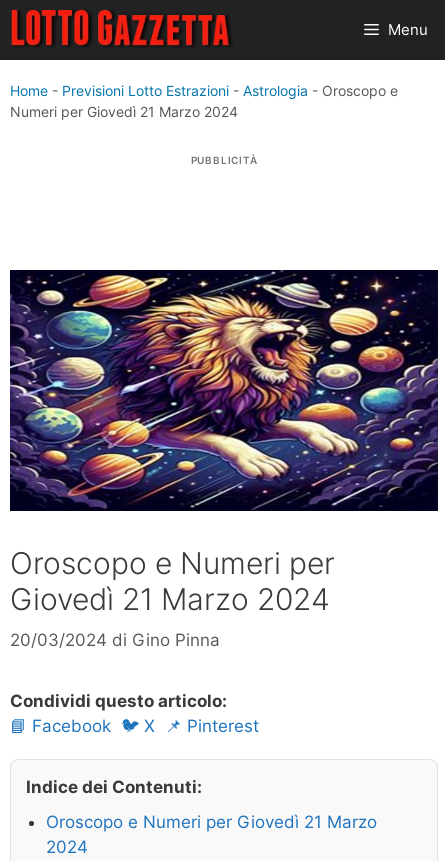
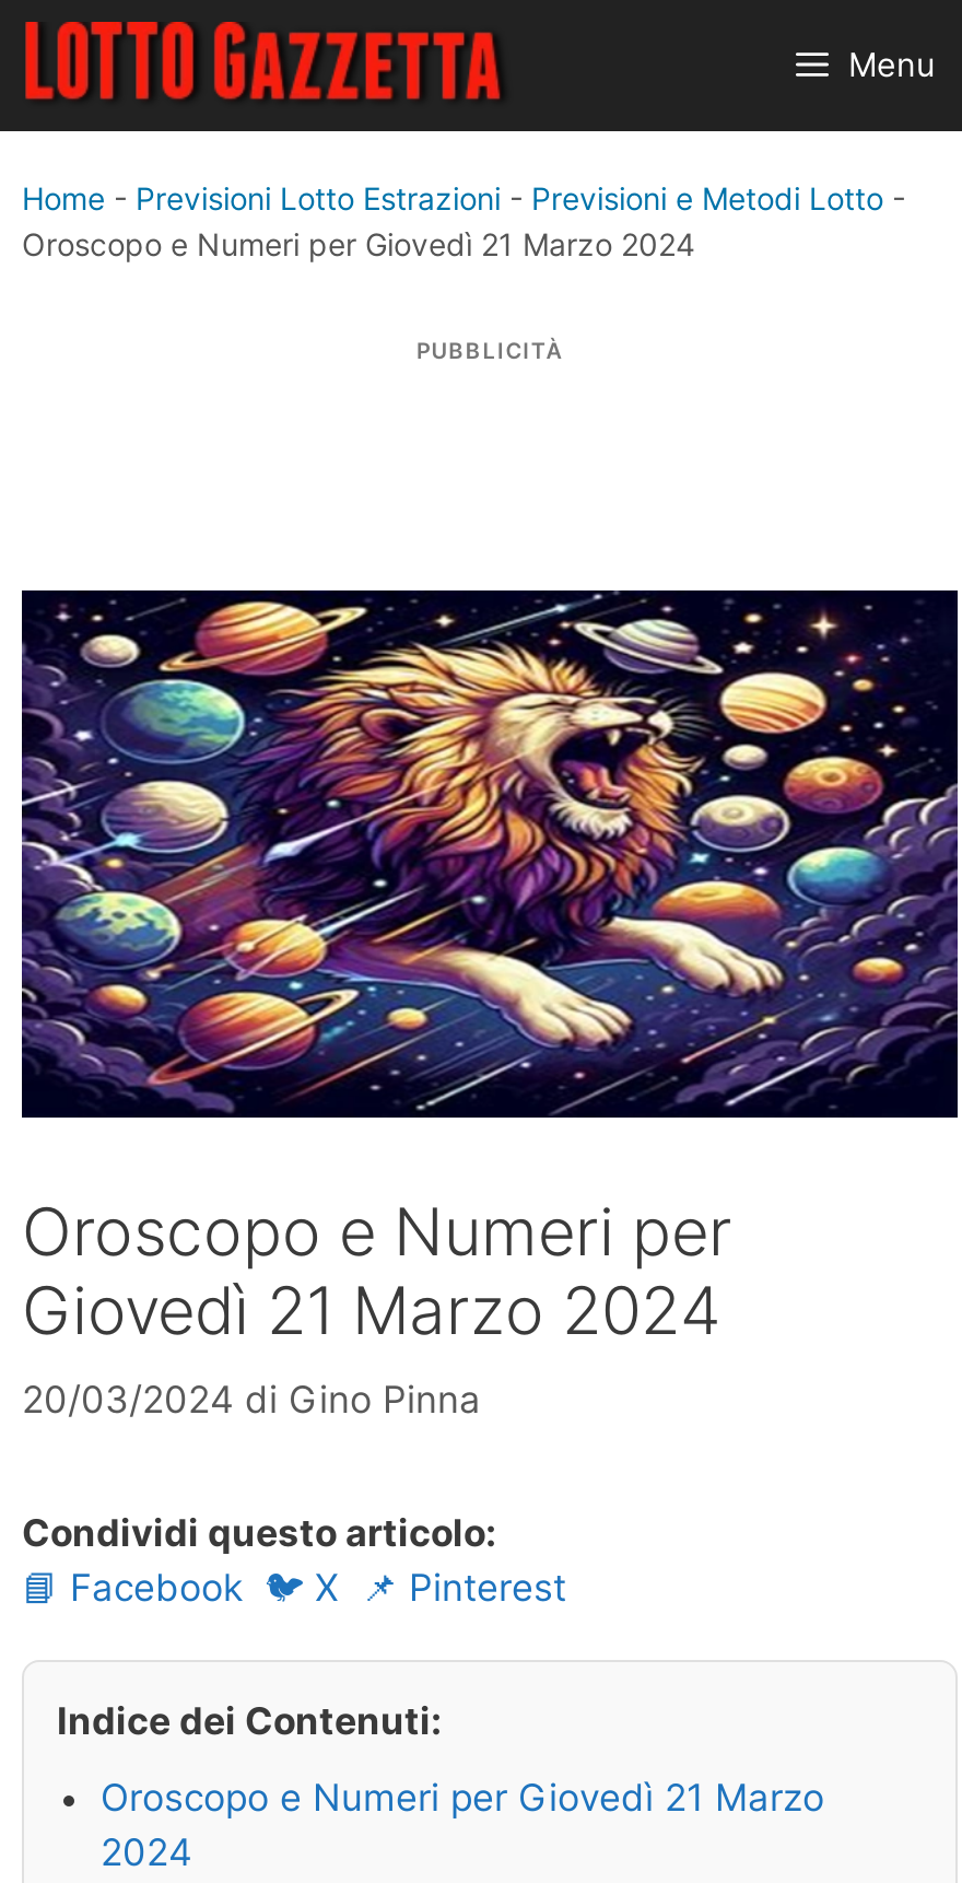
[10,82,398,120] Home - Previsioni Lotto Estrazioni - Astrologia - Oroscopo e | Numeri per Giovedì 21 Marzo 2024 -> [22,179,905,262] Home - Previsioni Lotto Estrazioni - Previsioni e Metodi Lotto - | Oroscopo e Numeri per Giovedì 21 Marzo 2024

